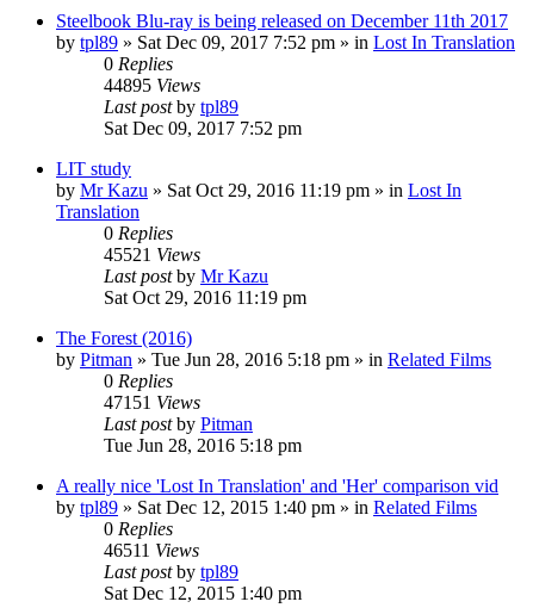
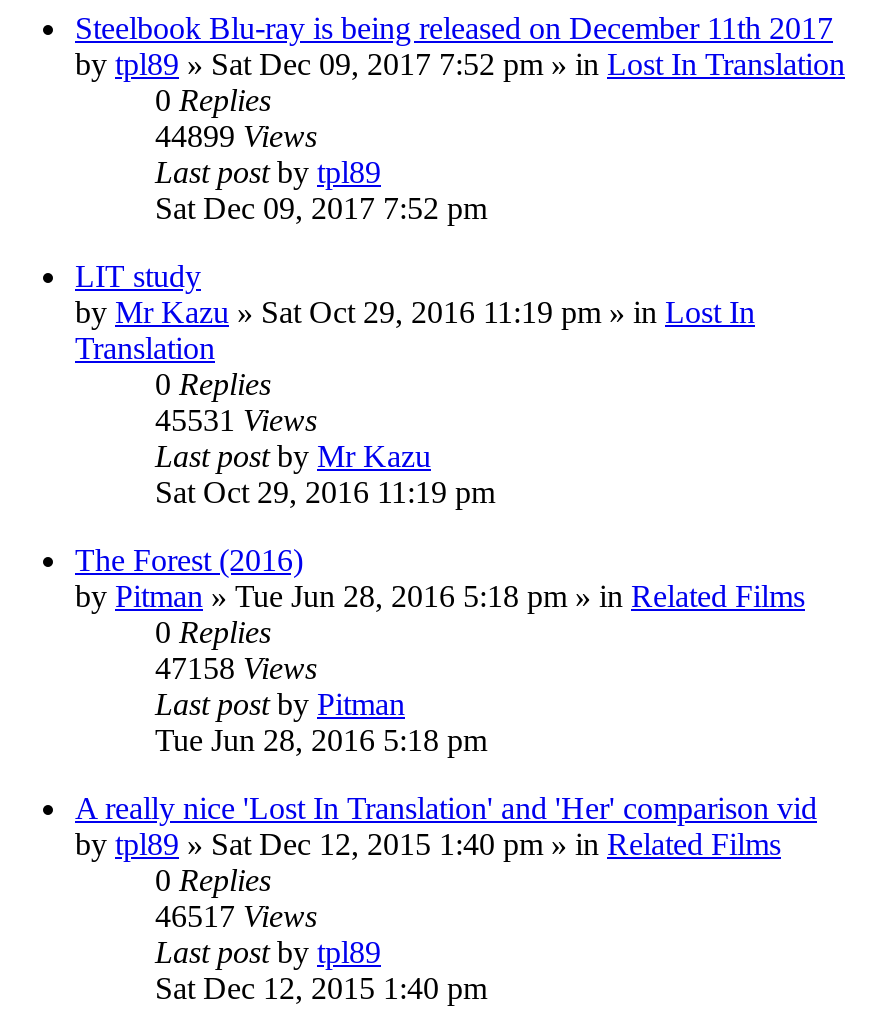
[104,75,200,95] 44895 Views -> [155,119,317,153] 44899 Views
[104,244,200,265] 45521 Views -> [155,403,317,437] 45531 Views
[104,392,200,412] 47151 Views -> [155,651,317,685] 47158 Views
[104,540,199,560] 46511 Views -> [155,899,317,933] 46517 Views

